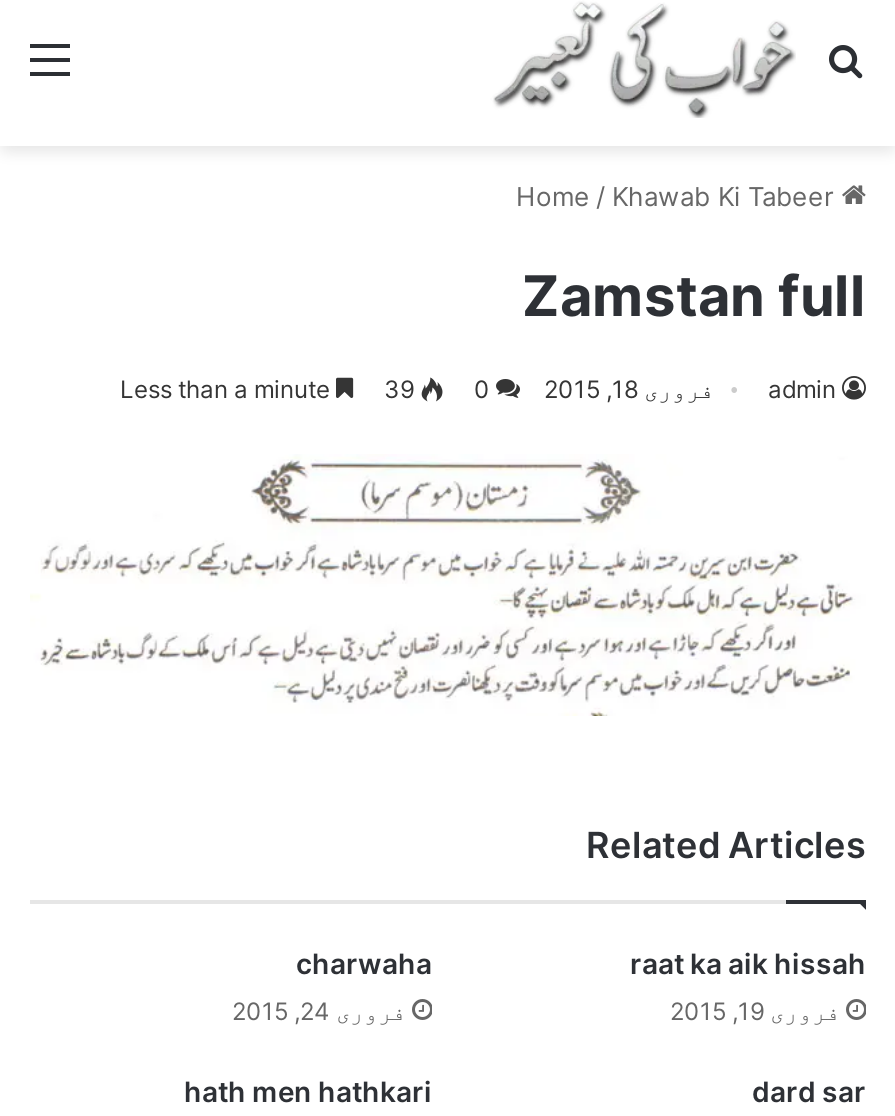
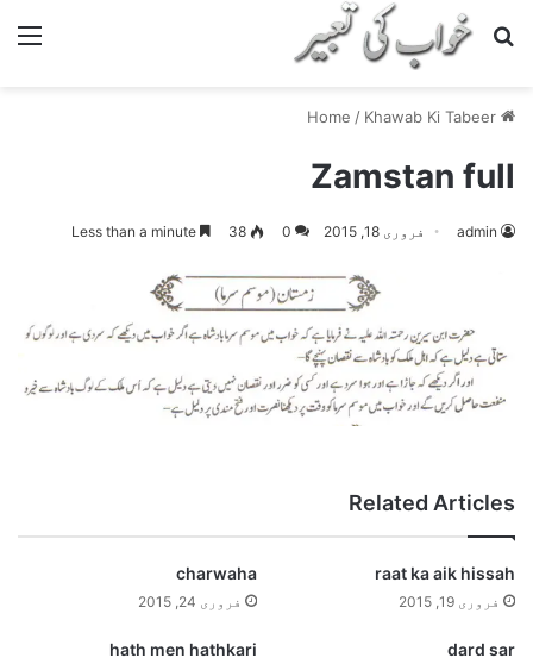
[384,374,414,404] 39 -> [228,223,246,240] 38

